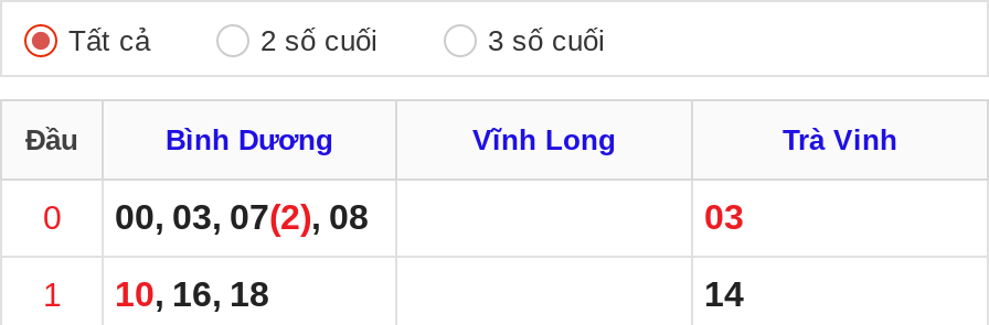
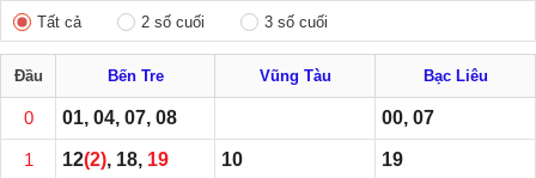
[166,123,897,156] Bình Dương | Vĩnh Long | Trà Vinh -> [107,67,488,85] Bến Tre | Vũng Tàu | Bạc Liêu
[115,198,744,236] 00, 03, 07(2), 08 | 03 -> [62,108,434,128] 01, 04, 07, 08 | 00, 07
[115,275,744,313] 10, 16, 18 | 14 -> [62,149,403,170] 12(2), 18, 19 | 10 | 19

